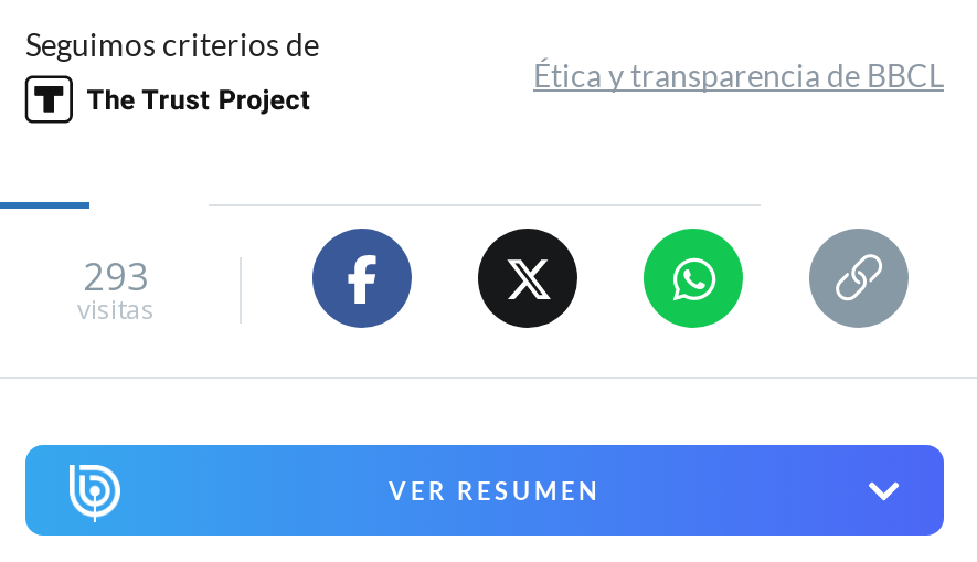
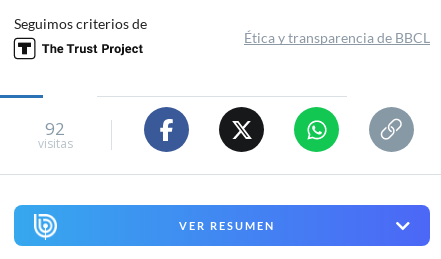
[83,251,149,301] 293 -> [45,117,65,140] 92

